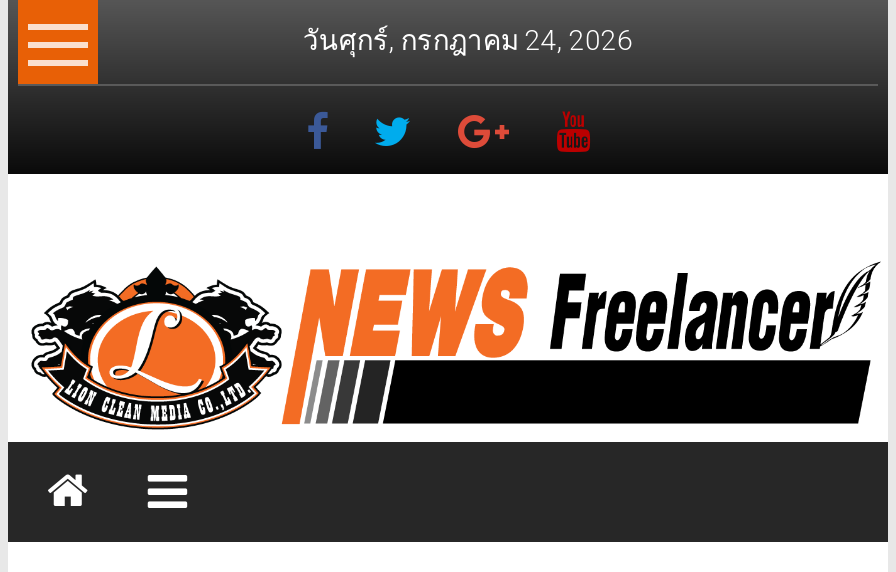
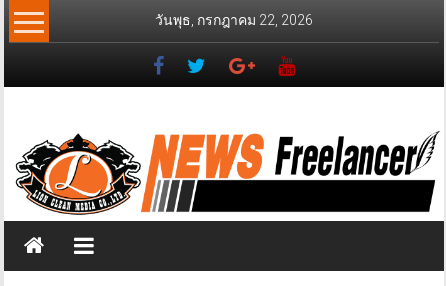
[303,24,633,56] วันศุกร์, กรกฎาคม 24, 2026 -> [155,12,313,28] วันพุธ, กรกฎาคม 22, 2026

